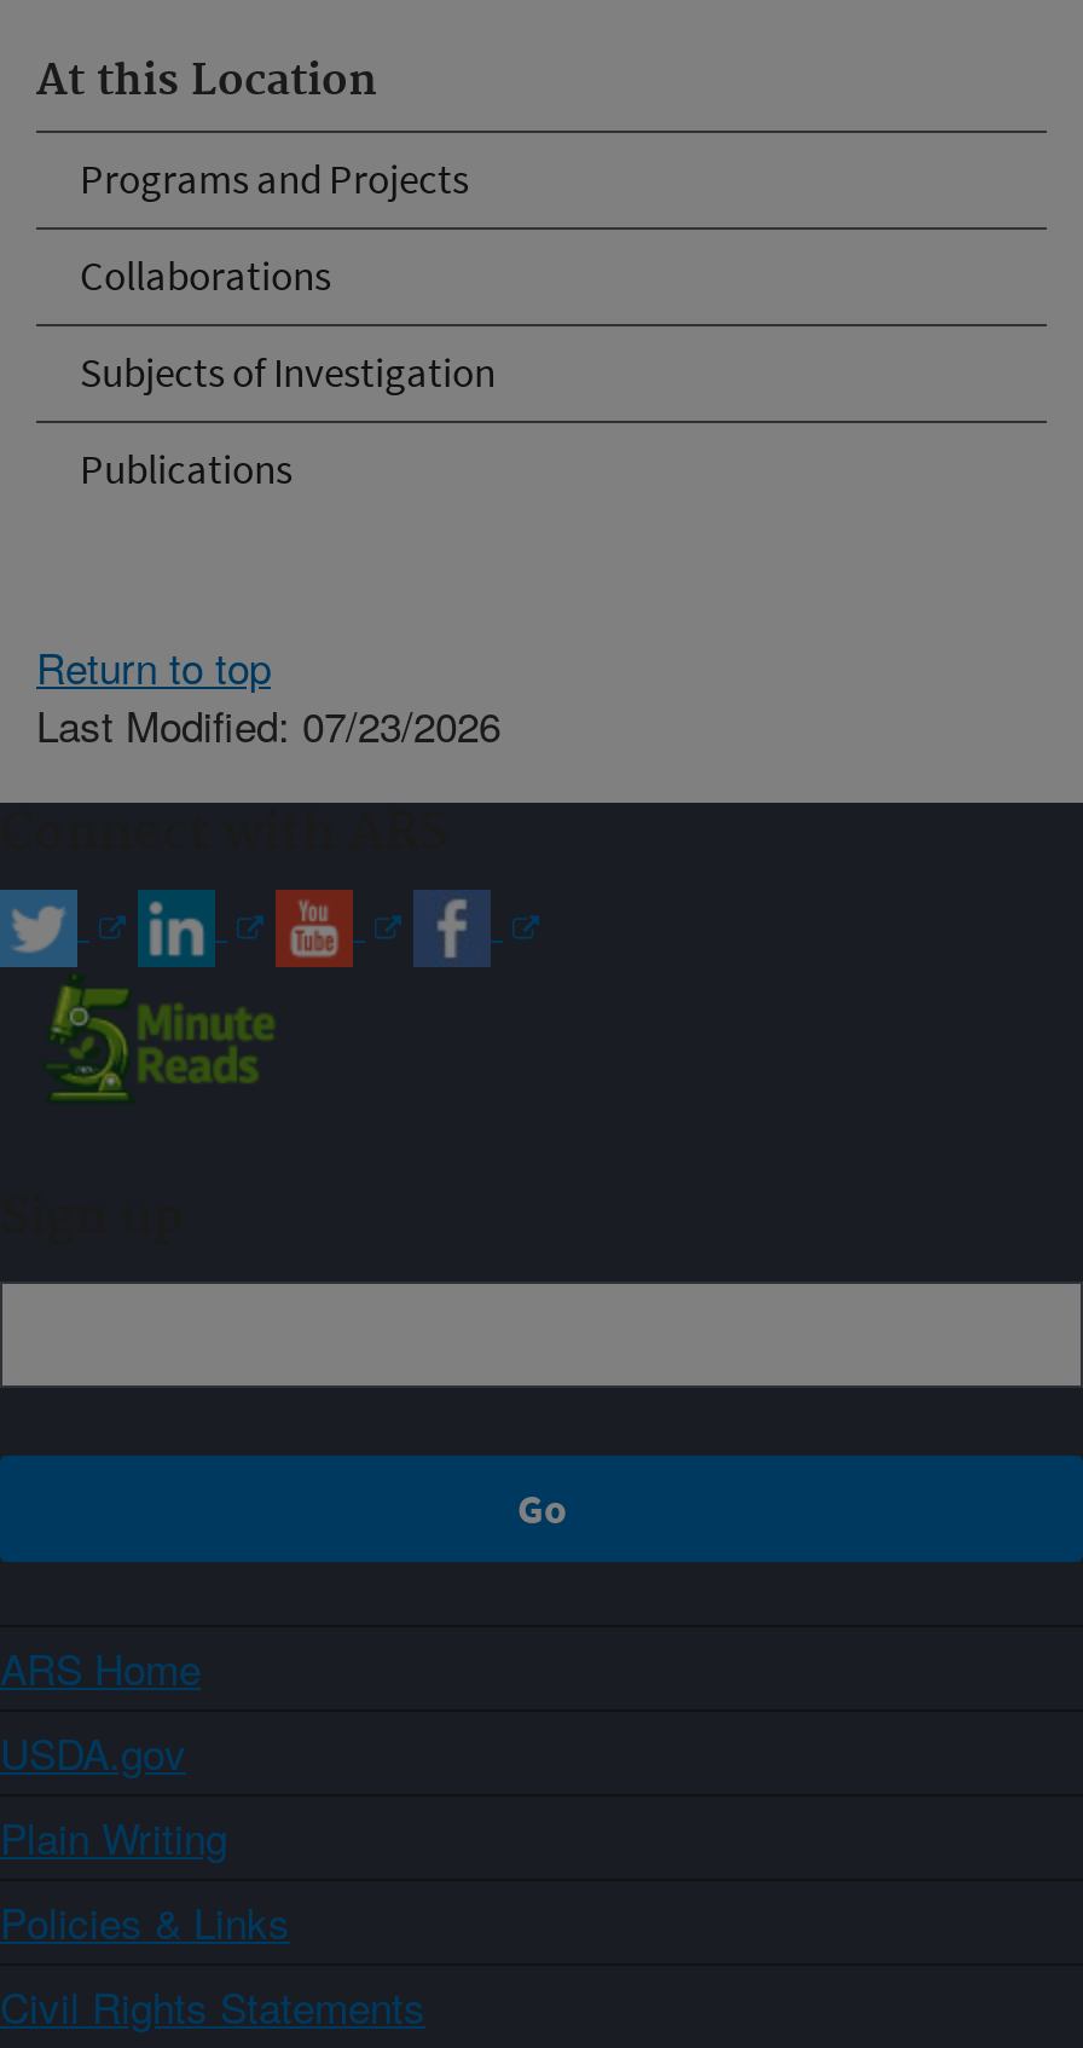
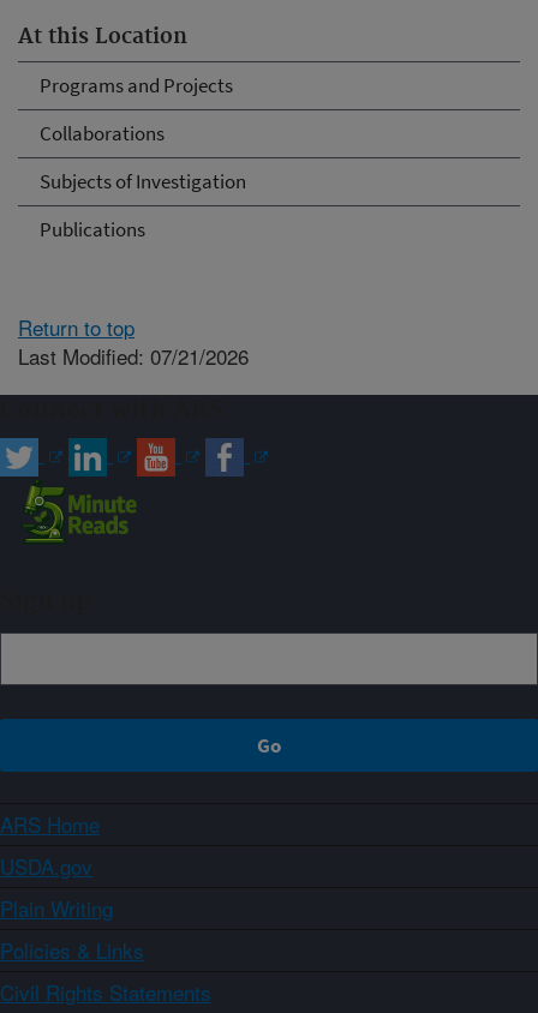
[36,693,500,753] Last Modified: 07/23/2026 -> [18,340,249,370] Last Modified: 07/21/2026

